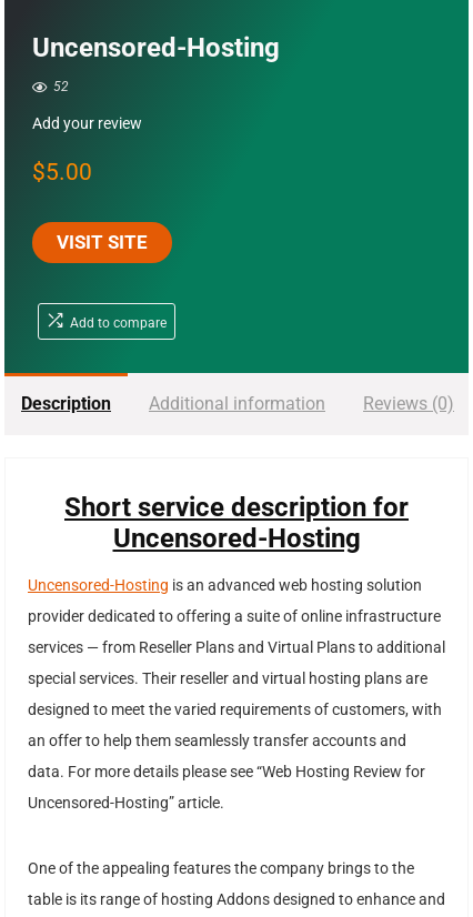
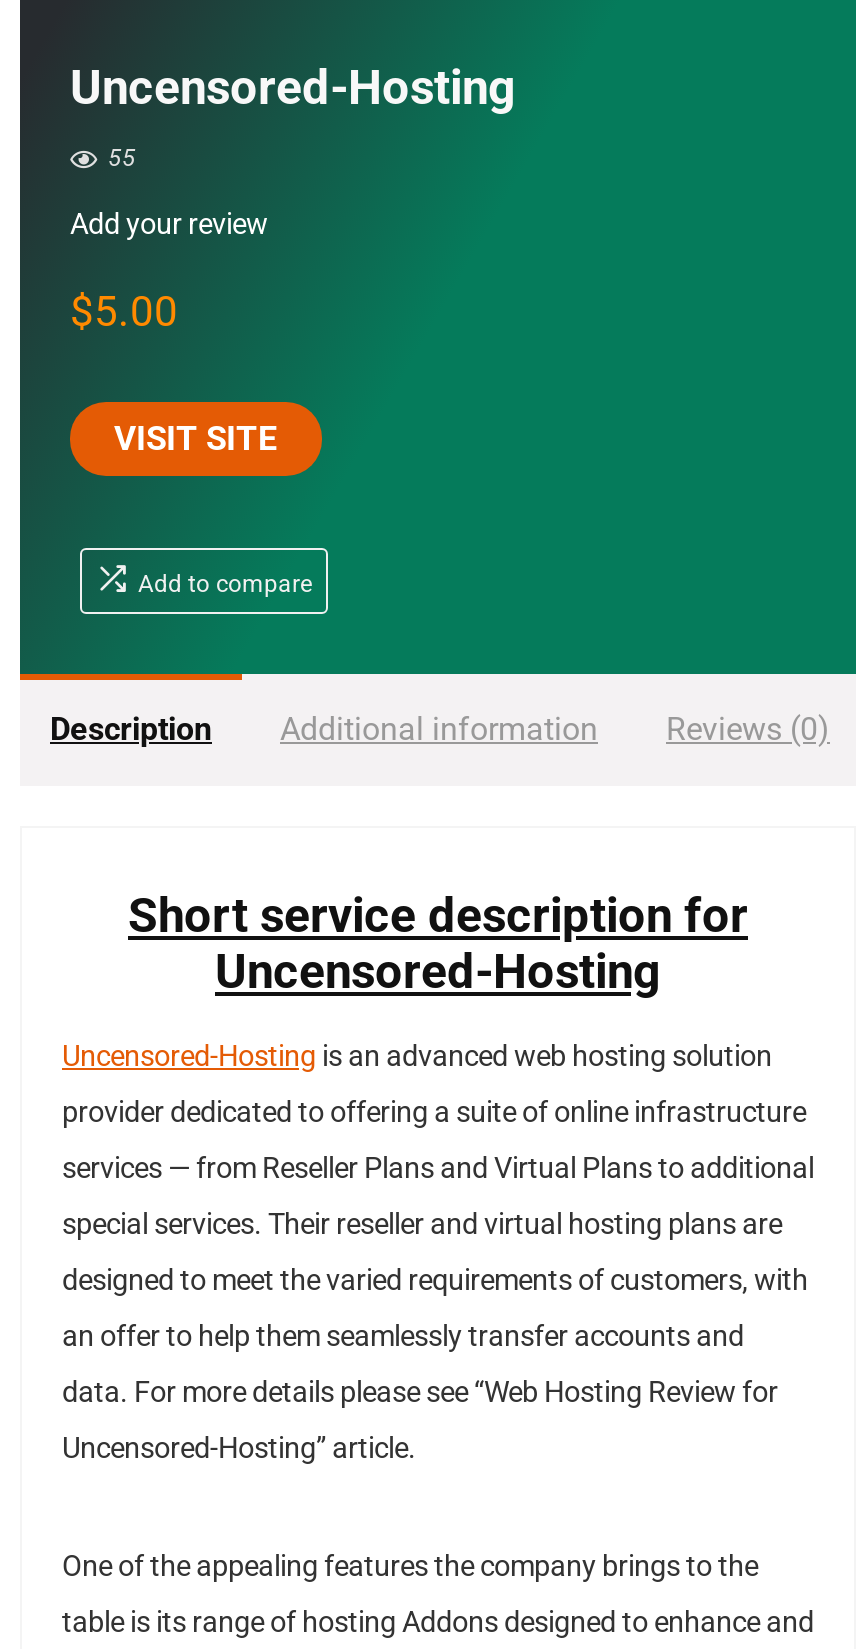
[53,79,69,94] 52 -> [108,144,136,172] 55

